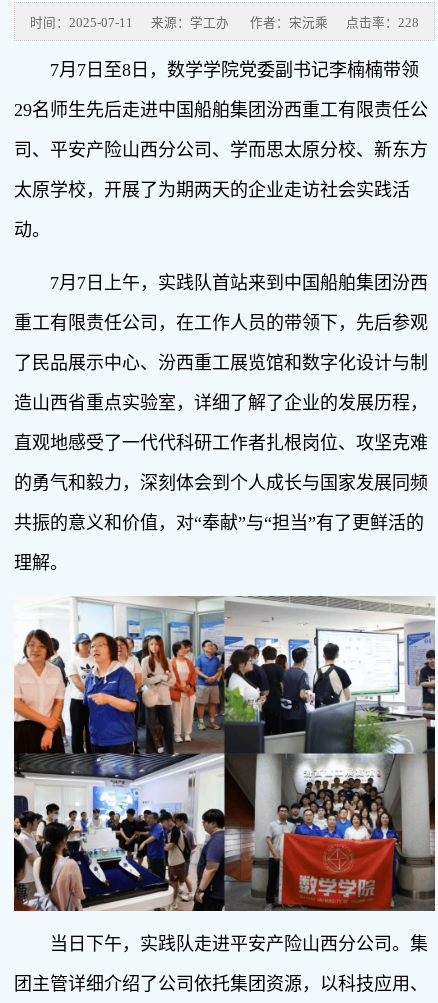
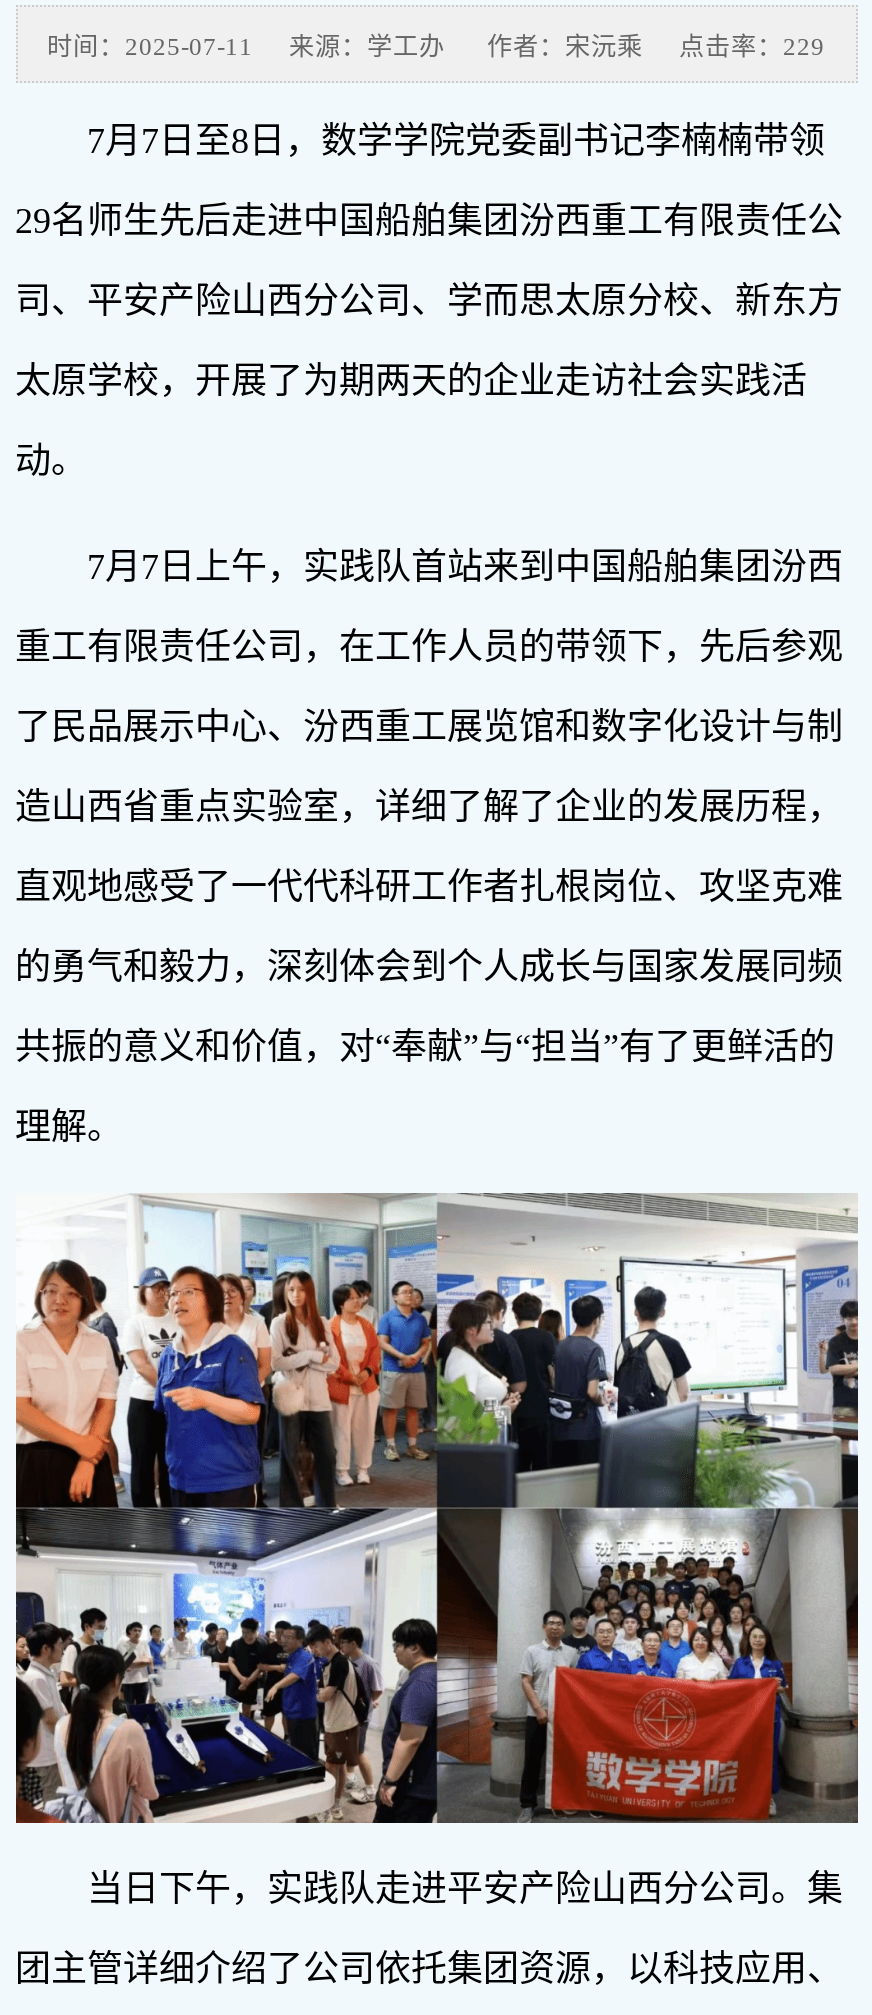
[29,16,418,30] 时间：2025-07-11 来源：学工办 作者：宋沅乘 点击率：228 -> [47,33,825,61] 时间：2025-07-11 来源：学工办 作者：宋沅乘 点击率：229

